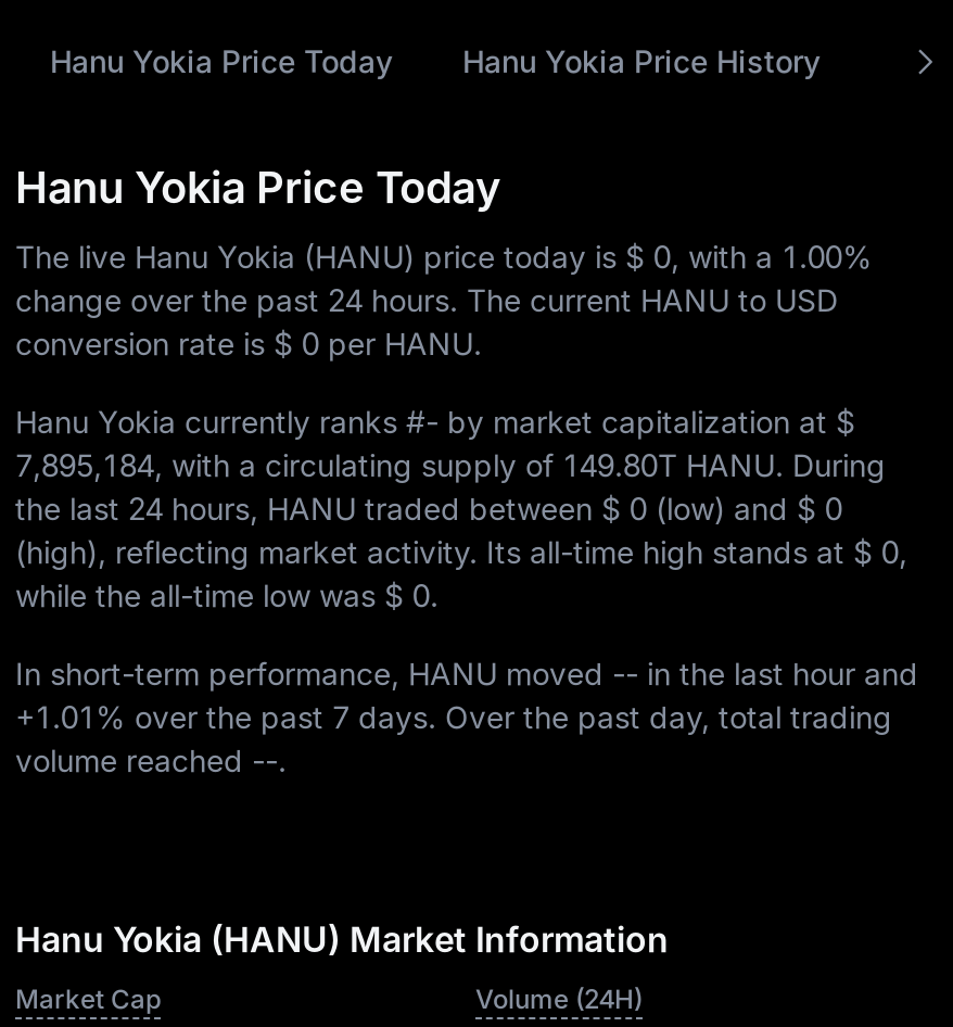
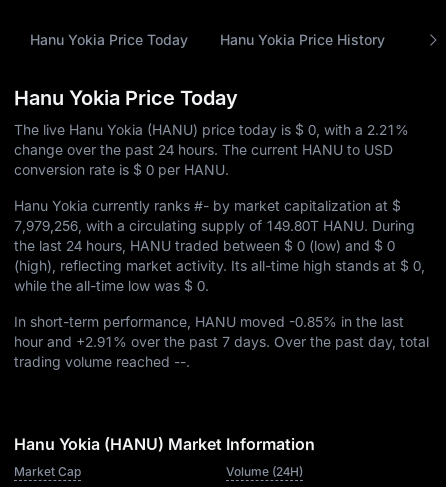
[15,238,873,275] The live Hanu Yokia (HANU) price today is $ 0, with a 1.00% -> [14,121,409,138] The live Hanu Yokia (HANU) price today is $ 0, with a 2.21%
[15,446,886,483] 7,895,184, with a circulating supply of 149.80T HANU. During -> [14,217,415,234] 7,979,256, with a circulating supply of 149.80T HANU. During
[15,655,918,778] In short-term performance, HANU moved -- in the last hour and | +1.01% over the past 7 days. Over the past day, total trading | volume reached --. -> [14,313,429,370] In short-term performance, HANU moved -0.85% in the last | hour and +2.91% over the past 7 days. Over the past day, total | trading volume reached --.

